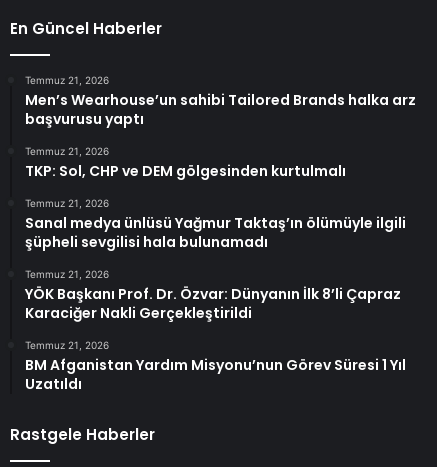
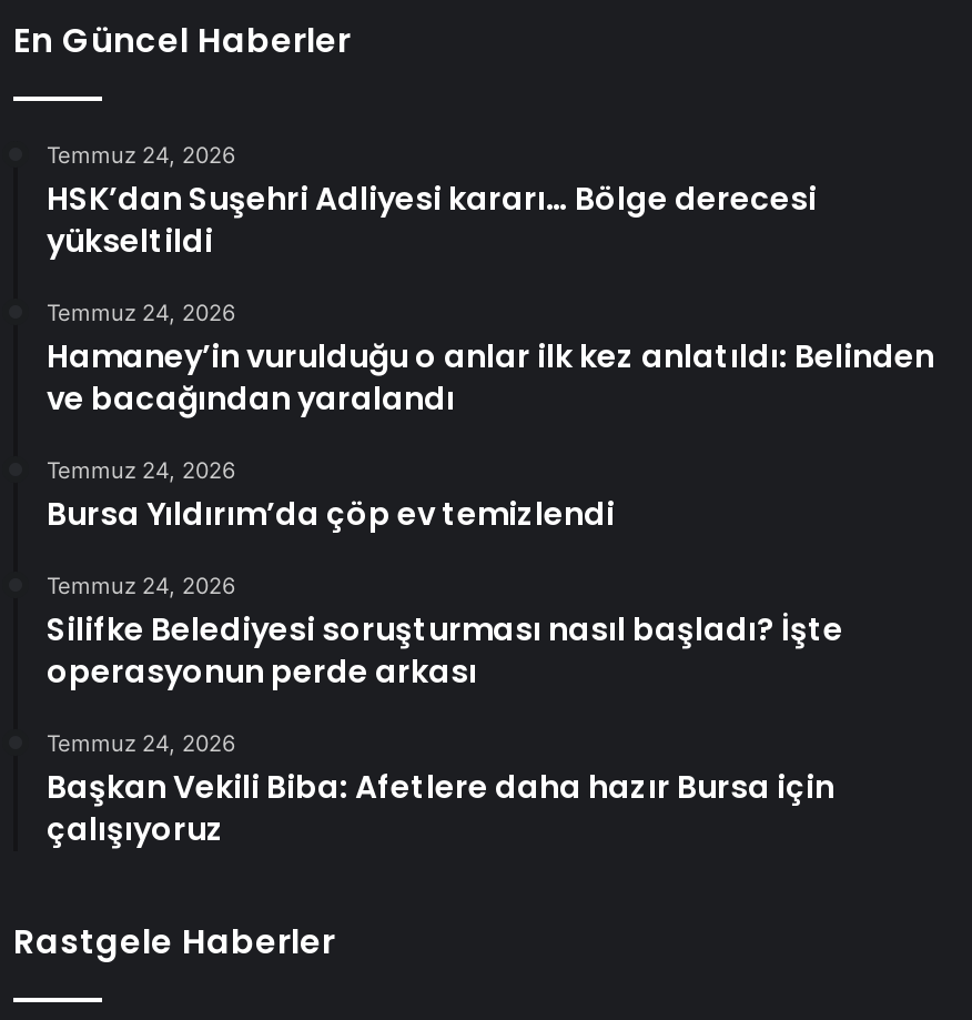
[25,74,416,129] Temmuz 21, 2026 | Men’s Wearhouse’un sahibi Tailored Brands halka arz | başvurusu yaptı -> [47,140,817,262] Temmuz 24, 2026 | HSK’dan Suşehri Adliyesi kararı… Bölge derecesi | yükseltildi
[25,145,346,181] Temmuz 21, 2026 | TKP: Sol, CHP ve DEM gölgesinden kurtulmalı -> [47,298,934,420] Temmuz 24, 2026 | Hamaney’in vurulduğu o anlar ilk kez anlatıldı: Belinden | ve bacağından yaralandı
[25,197,406,252] Temmuz 21, 2026 | Sanal medya ünlüsü Yağmur Taktaş’ın ölümüyle ilgili | şüpheli sevgilisi hala bulunamadı -> [47,456,615,535] Temmuz 24, 2026 | Bursa Yıldırım’da çöp ev temizlendi
[25,268,401,323] Temmuz 21, 2026 | YÖK Başkanı Prof. Dr. Özvar: Dünyanın İlk 8’li Çapraz | Karaciğer Nakli Gerçekleştirildi -> [47,571,843,693] Temmuz 24, 2026 | Silifke Belediyesi soruşturması nasıl başladı? İşte | operasyonun perde arkası
[25,339,406,394] Temmuz 21, 2026 | BM Afganistan Yardım Misyonu’nun Görev Süresi 1 Yıl | Uzatıldı -> [47,729,834,851] Temmuz 24, 2026 | Başkan Vekili Biba: Afetlere daha hazır Bursa için | çalışıyoruz

